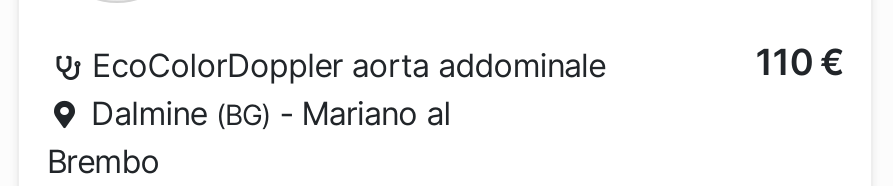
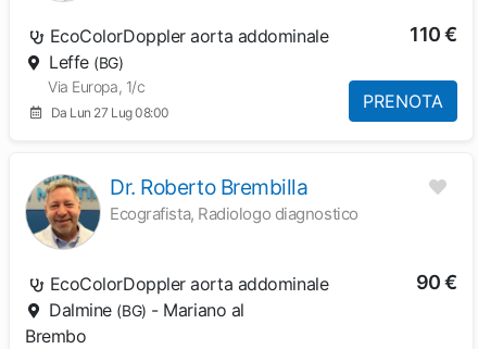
none -> [25,90,457,294] [image] | PRENOTA | Dr. Roberto Brembilla | Ecografista, Radiologo diagnostico | EcoColorDoppler aorta addominale | 90 €
none -> [44,51,169,120] Leffe (BG) | Via Europa, 1/c | Da Lun 27 Lug 08:00

